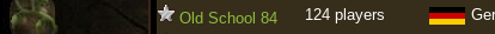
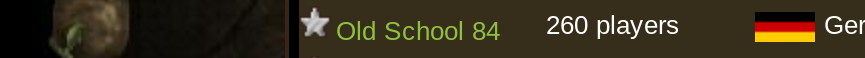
[179,6,384,27] Old School 84 124 players -> [336,10,680,46] Old School 84 260 players

